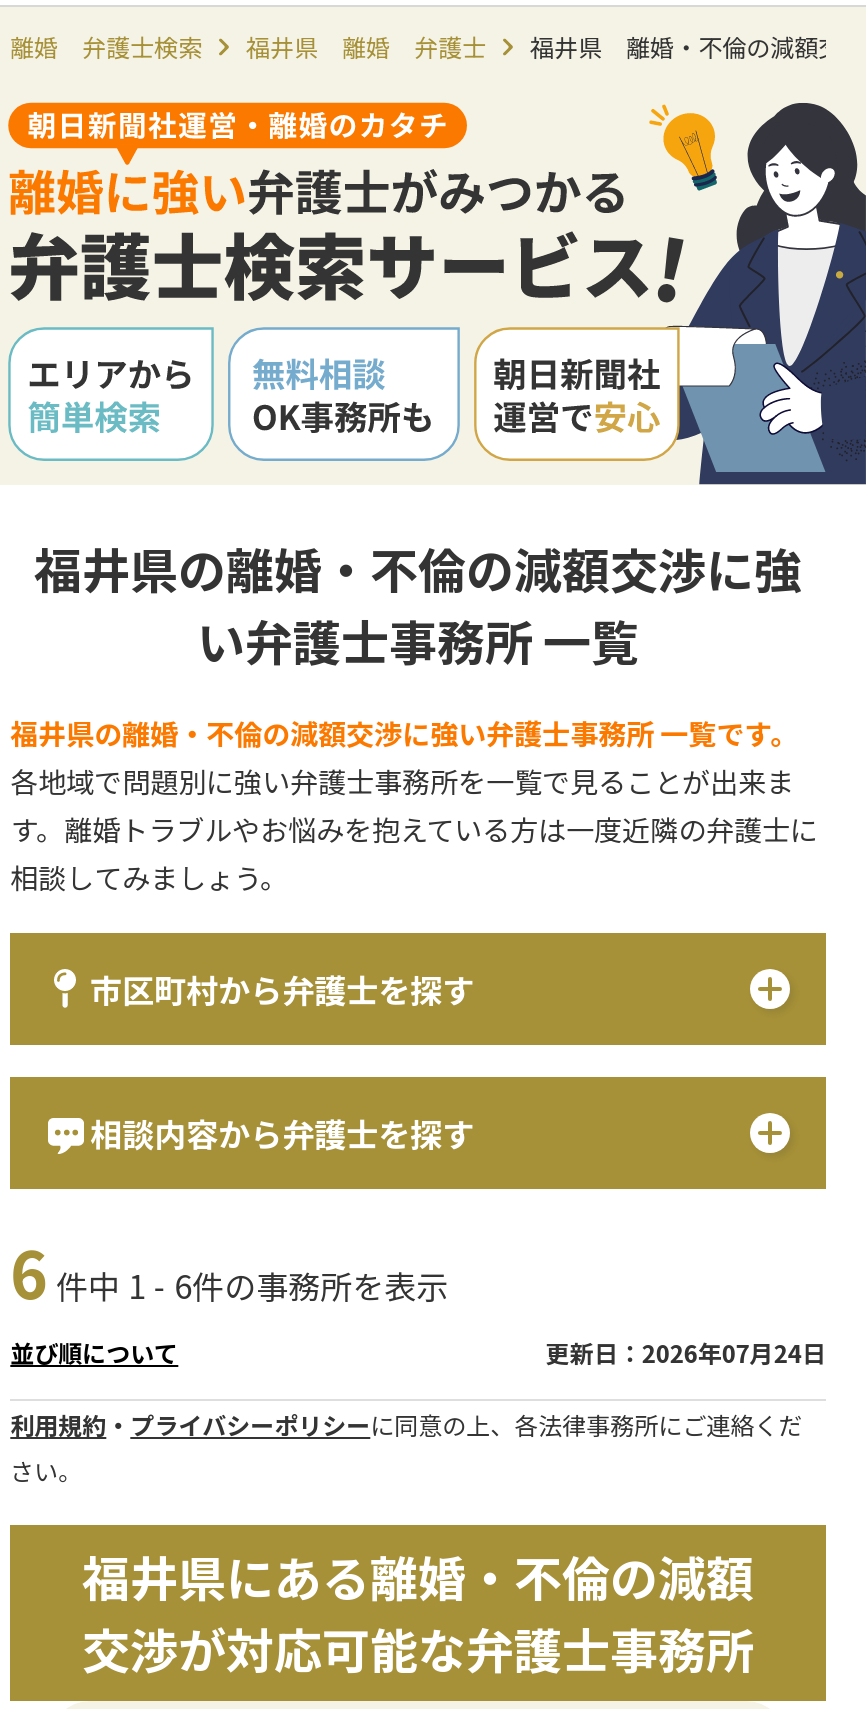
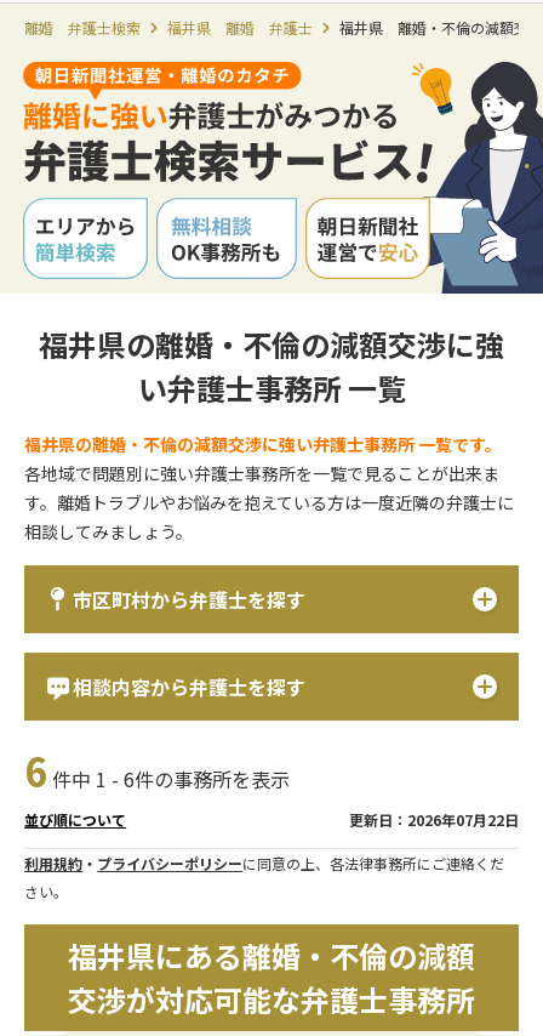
[546,1334,826,1368] 更新日：2026年07月24日 -> [349,809,519,829] 更新日：2026年07月22日

